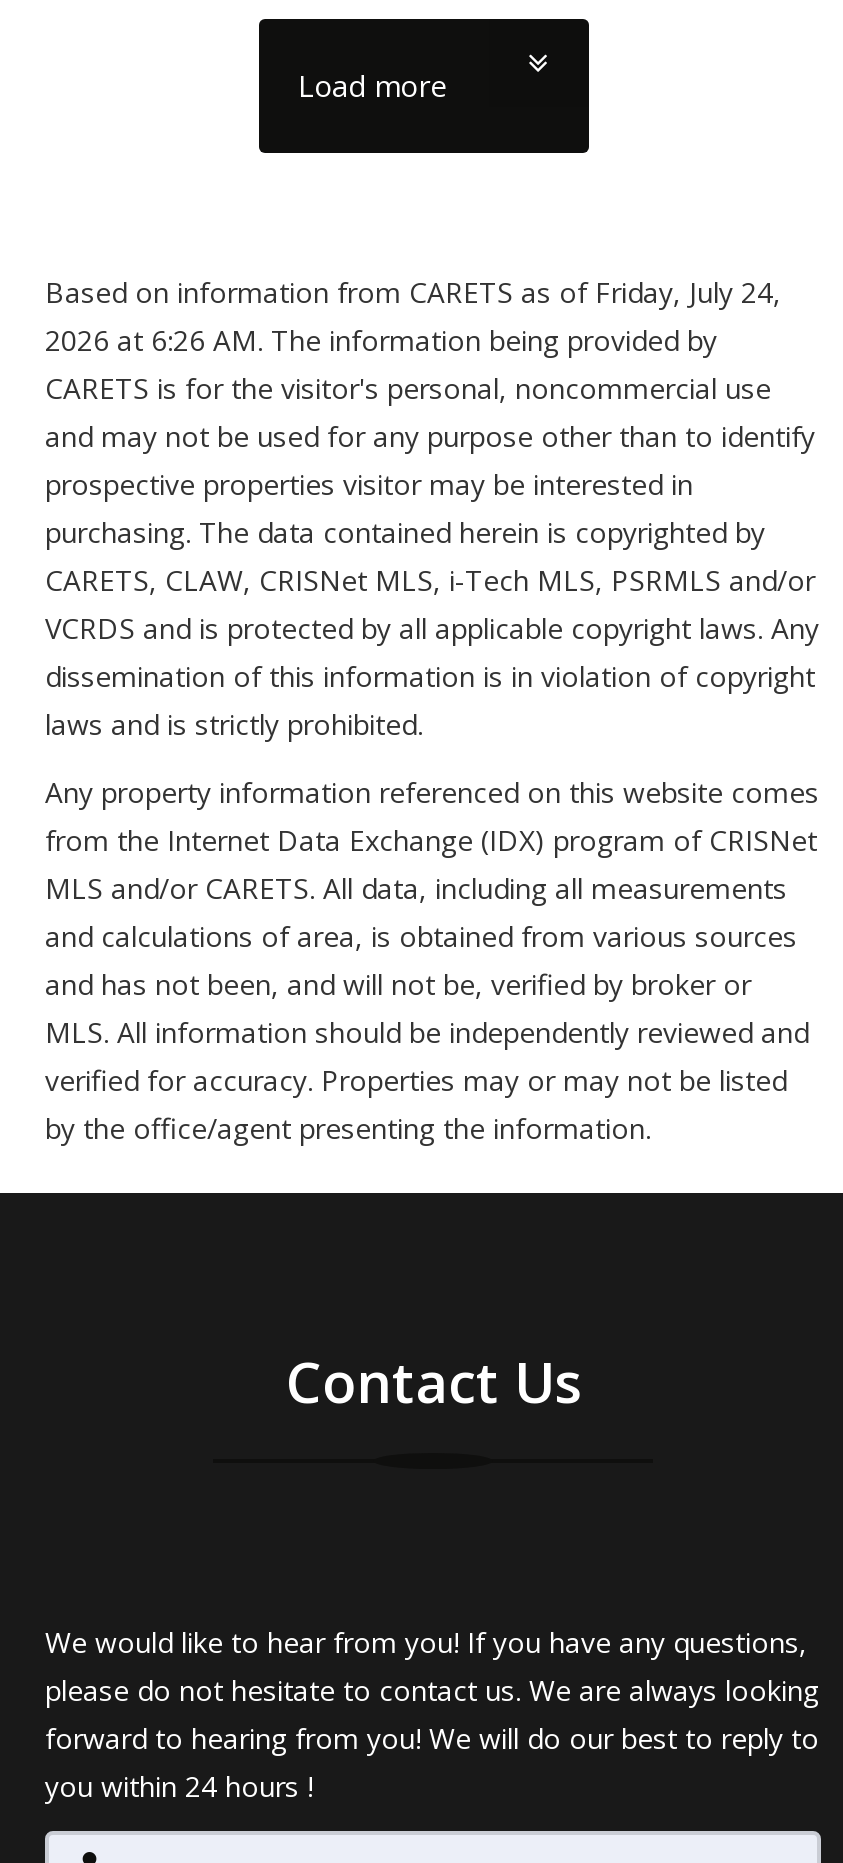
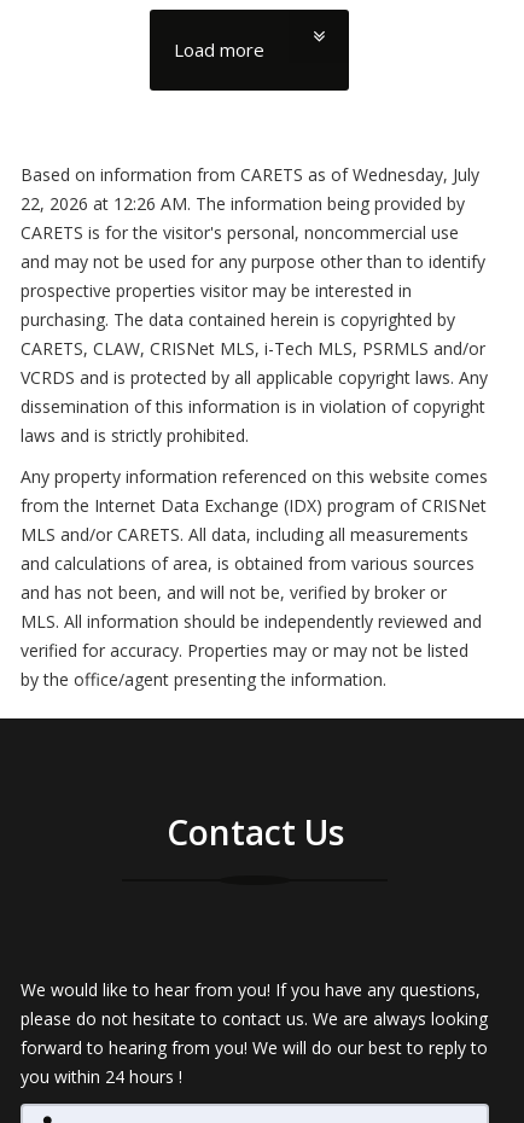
[45,273,781,359] Based on information from CARETS as of Friday, July 24, | 2026 at 6:26 AM. The information being provided by -> [21,163,479,215] Based on information from CARETS as of Wednesday, July | 22, 2026 at 12:26 AM. The information being provided by

